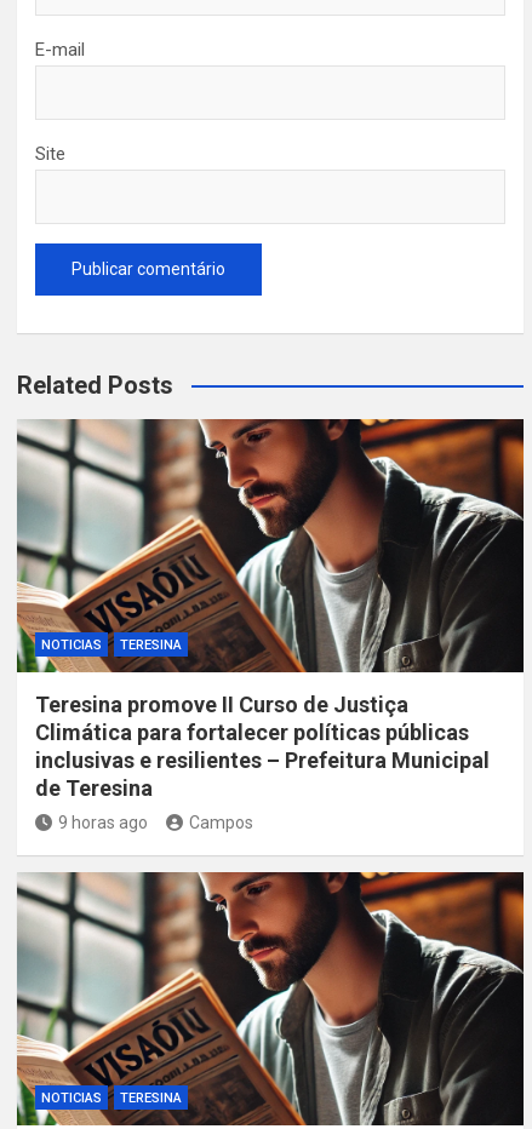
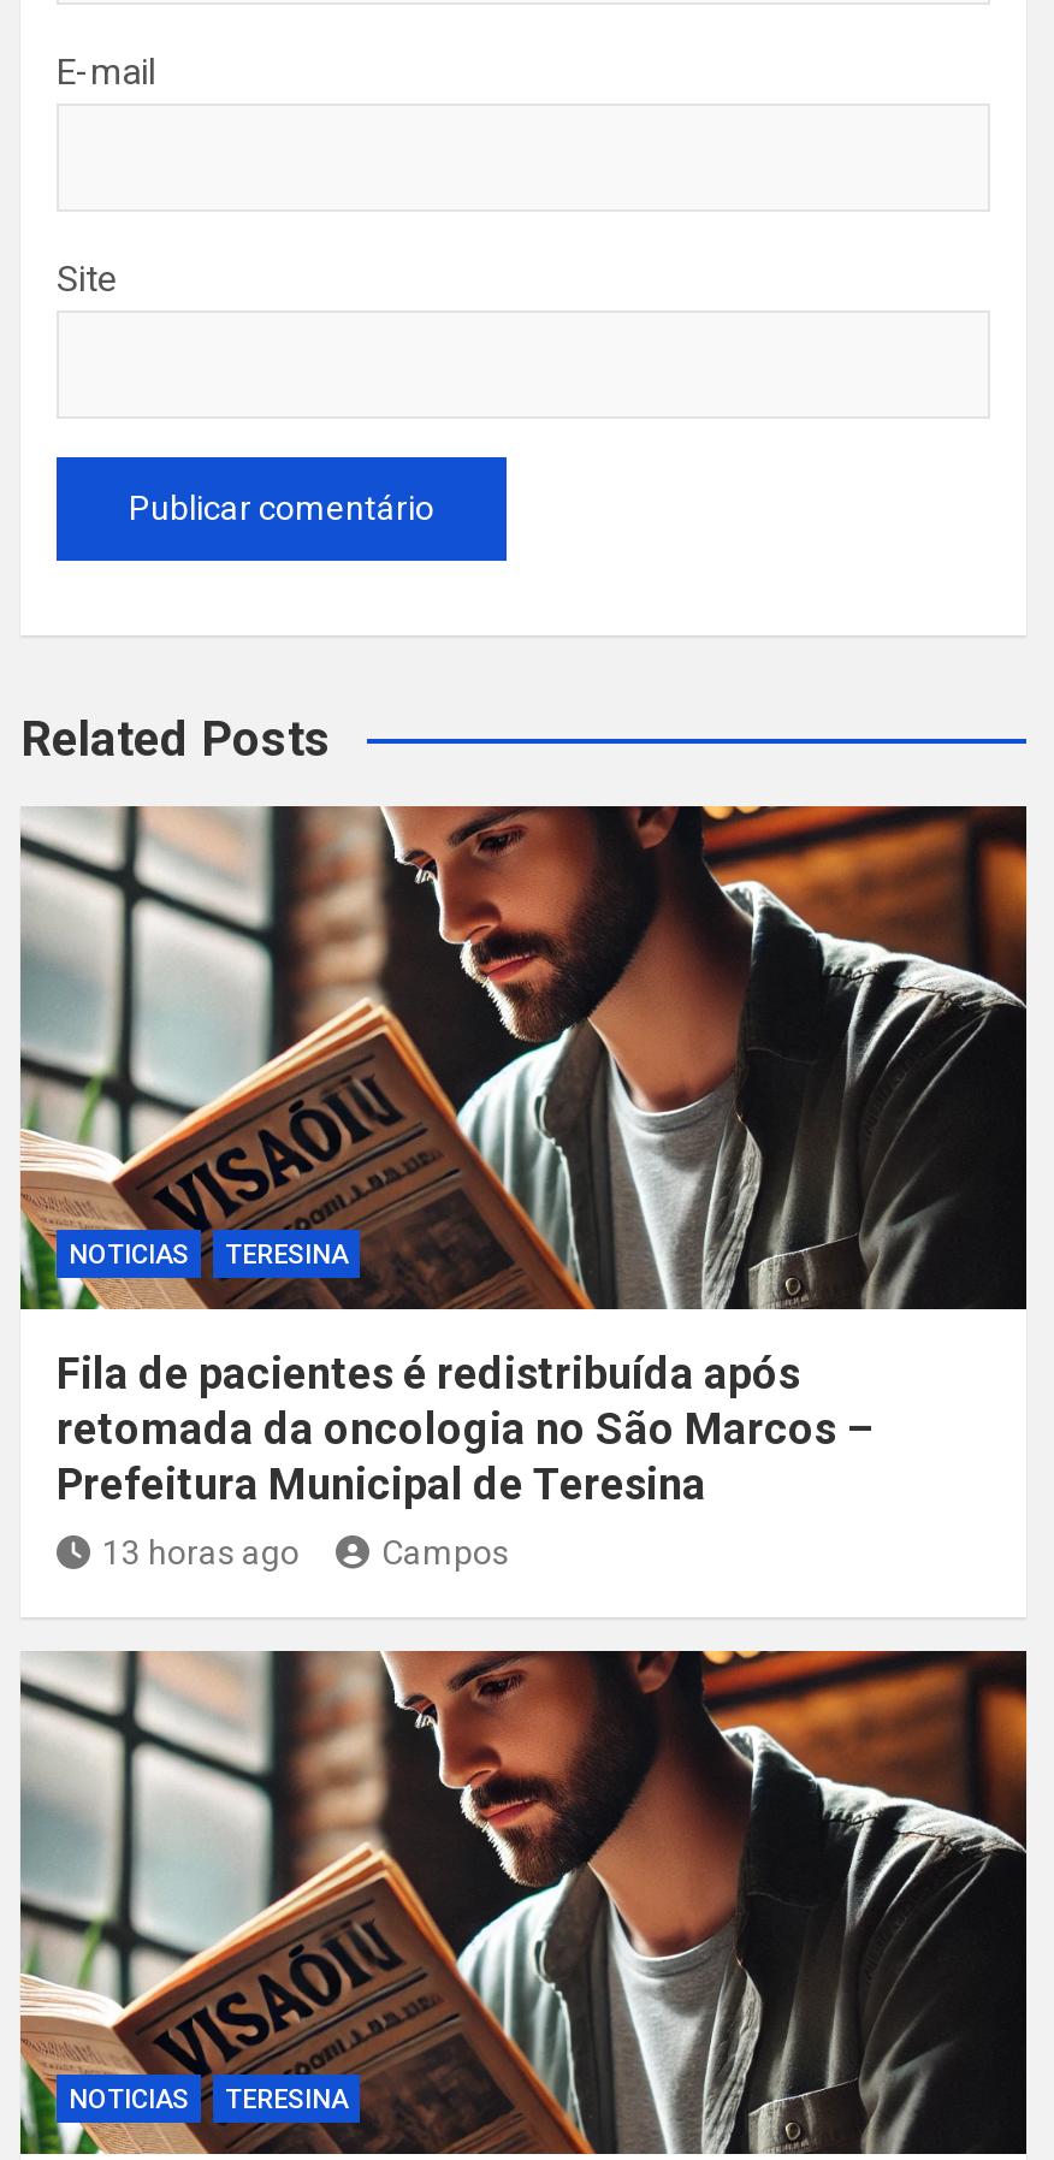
[35,691,490,800] Teresina promove II Curso de Justiça | Climática para fortalecer políticas públicas | inclusivas e resilientes – Prefeitura Municipal | de Teresina -> [57,1347,872,1508] Fila de pacientes é redistribuída após | retomada da oncologia no São Marcos – | Prefeitura Municipal de Teresina
[58,812,148,832] 9 horas ago -> [102,1532,300,1570] 13 horas ago

